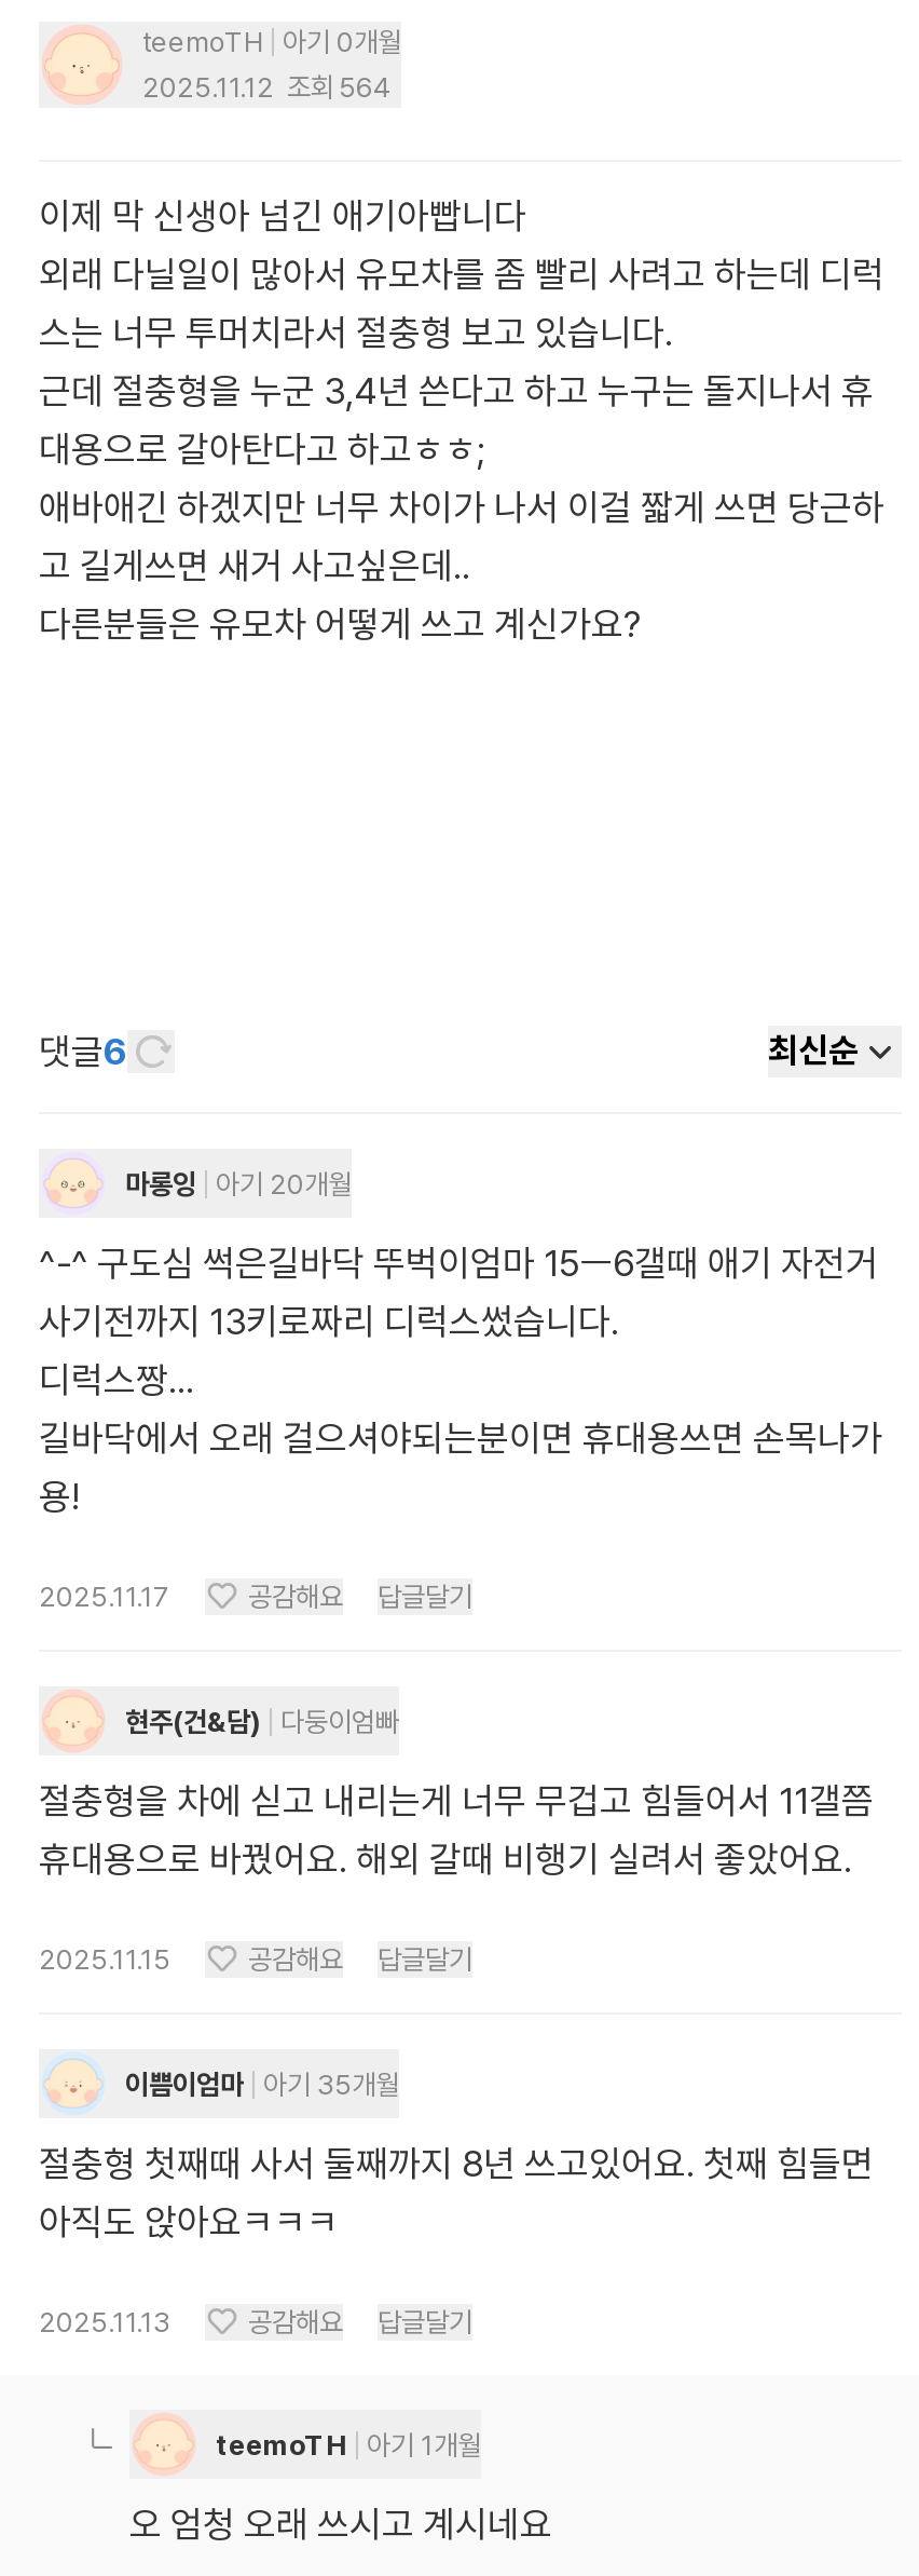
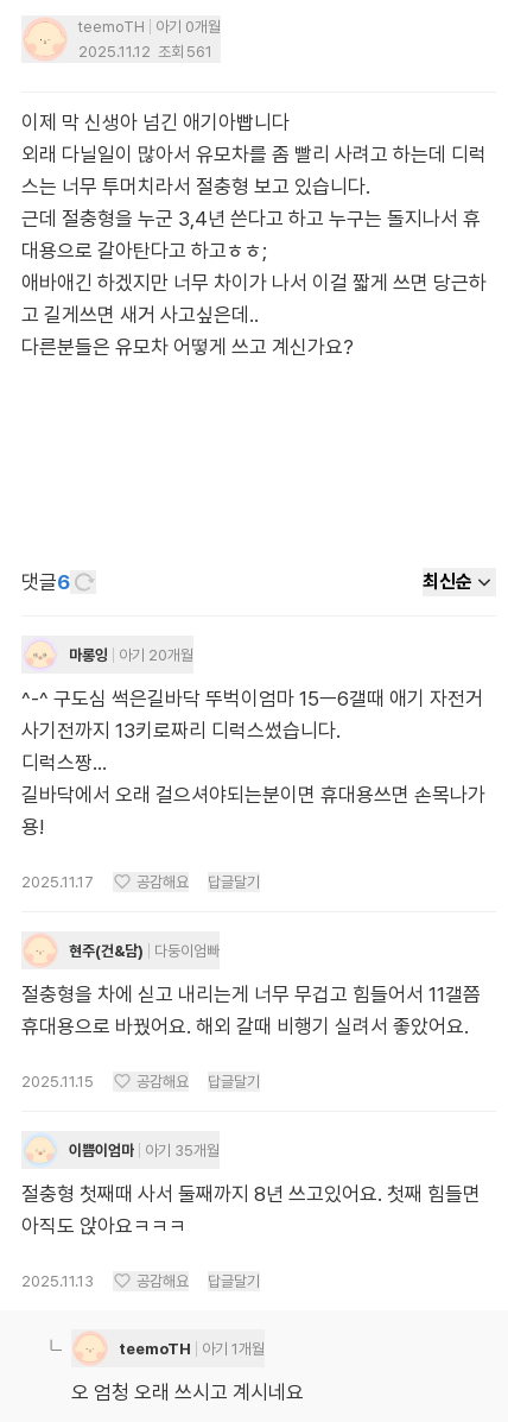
[142,71,393,104] 2025.11.12 조회 564 -> [78,43,212,61] 2025.11.12 조회 561

